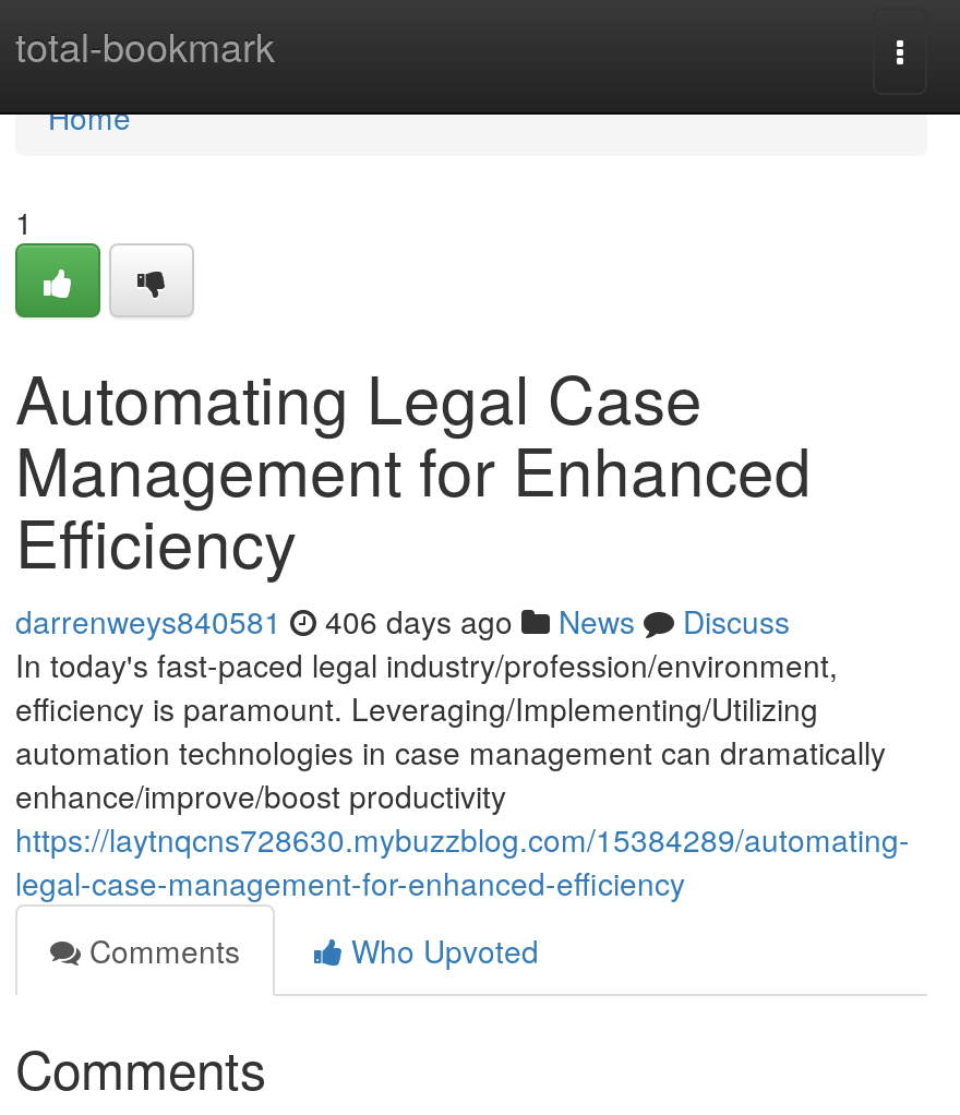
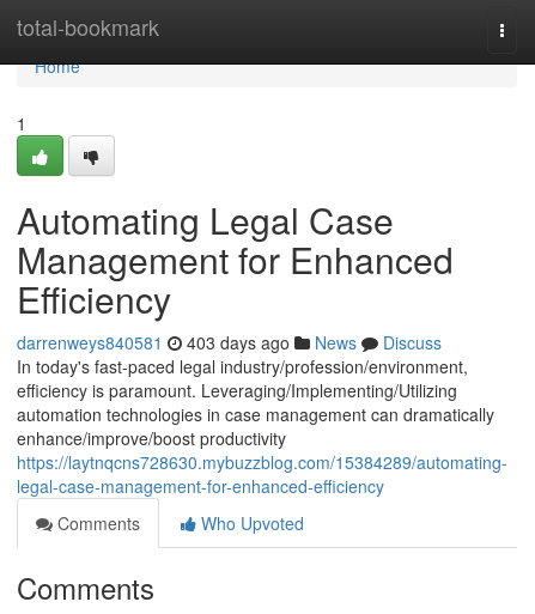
[15,599,790,643] darrenweys840581 406 days ago News Discuss -> [17,330,442,354] darrenweys840581 403 days ago News Discuss

